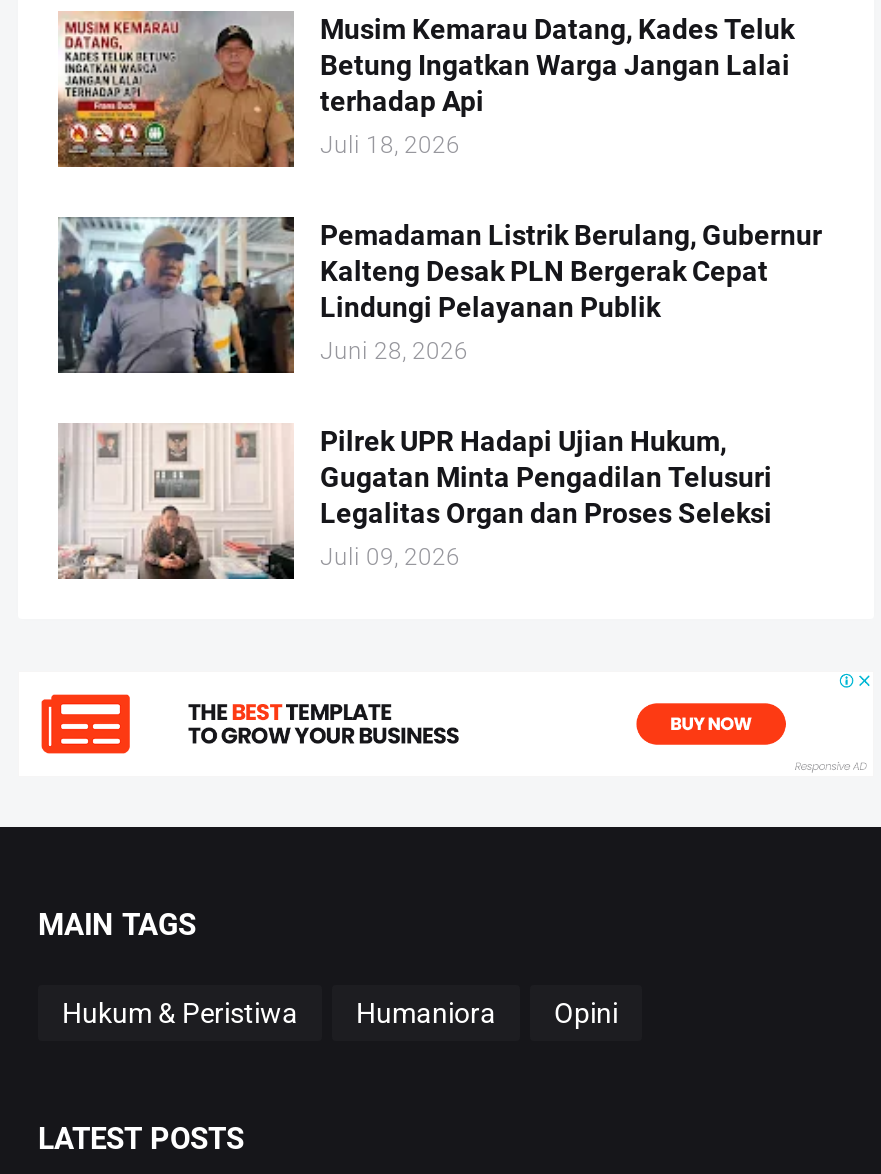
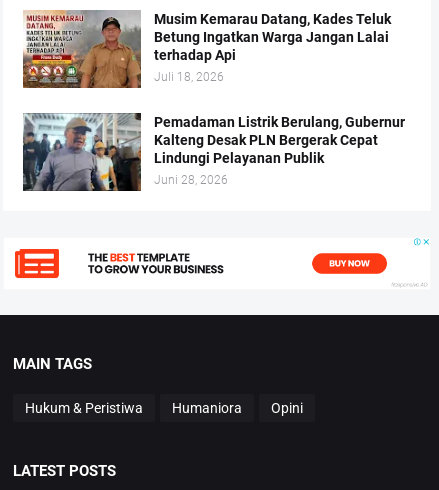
[58,425,772,581] [image] | Pilrek UPR Hadapi Ujian Hukum, | Gugatan Minta Pengadilan Telusuri | Legalitas Organ dan Proses Seleksi | Juli 09, 2026 -> none

